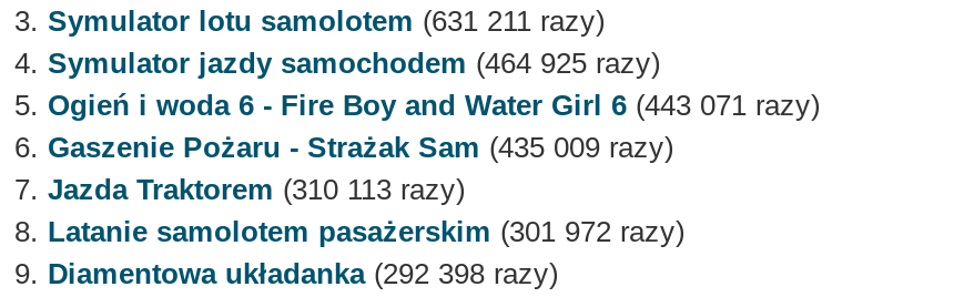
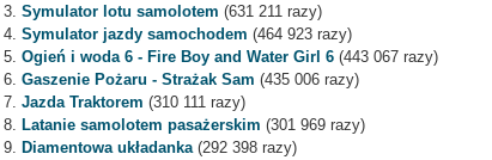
[48,47,660,80] Symulator jazdy samochodem (464 925 razy) -> [22,25,352,43] Symulator jazdy samochodem (464 923 razy)
[48,89,820,123] Ogień i woda 6 - Fire Boy and Water Girl 6 (443 071 razy) -> [22,48,438,66] Ogień i woda 6 - Fire Boy and Water Girl 6 (443 067 razy)
[48,131,673,165] Gaszenie Pożaru - Strażak Sam (435 009 razy) -> [22,71,359,89] Gaszenie Pożaru - Strażak Sam (435 006 razy)
[48,174,465,207] Jazda Traktorem (310 113 razy) -> [22,93,245,111] Jazda Traktorem (310 111 razy)
[48,216,684,249] Latanie samolotem pasażerskim (301 972 razy) -> [22,116,365,134] Latanie samolotem pasażerskim (301 969 razy)

